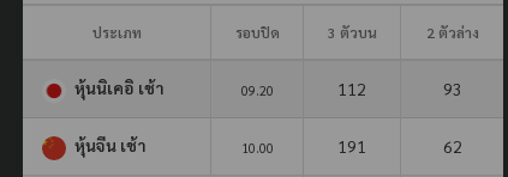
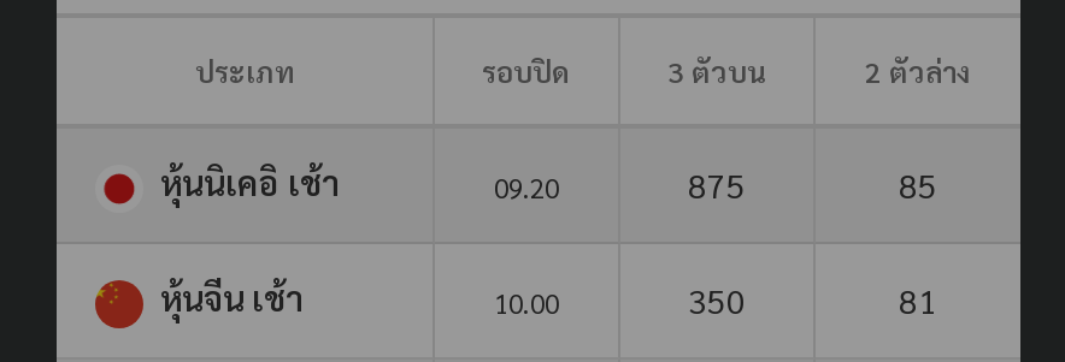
[337,77,366,99] 112 -> [688,162,746,205] 875
[443,77,462,99] 93 -> [899,162,937,205] 85
[337,135,366,156] 191 -> [688,277,746,321] 350
[443,135,462,156] 62 -> [899,277,937,321] 81

